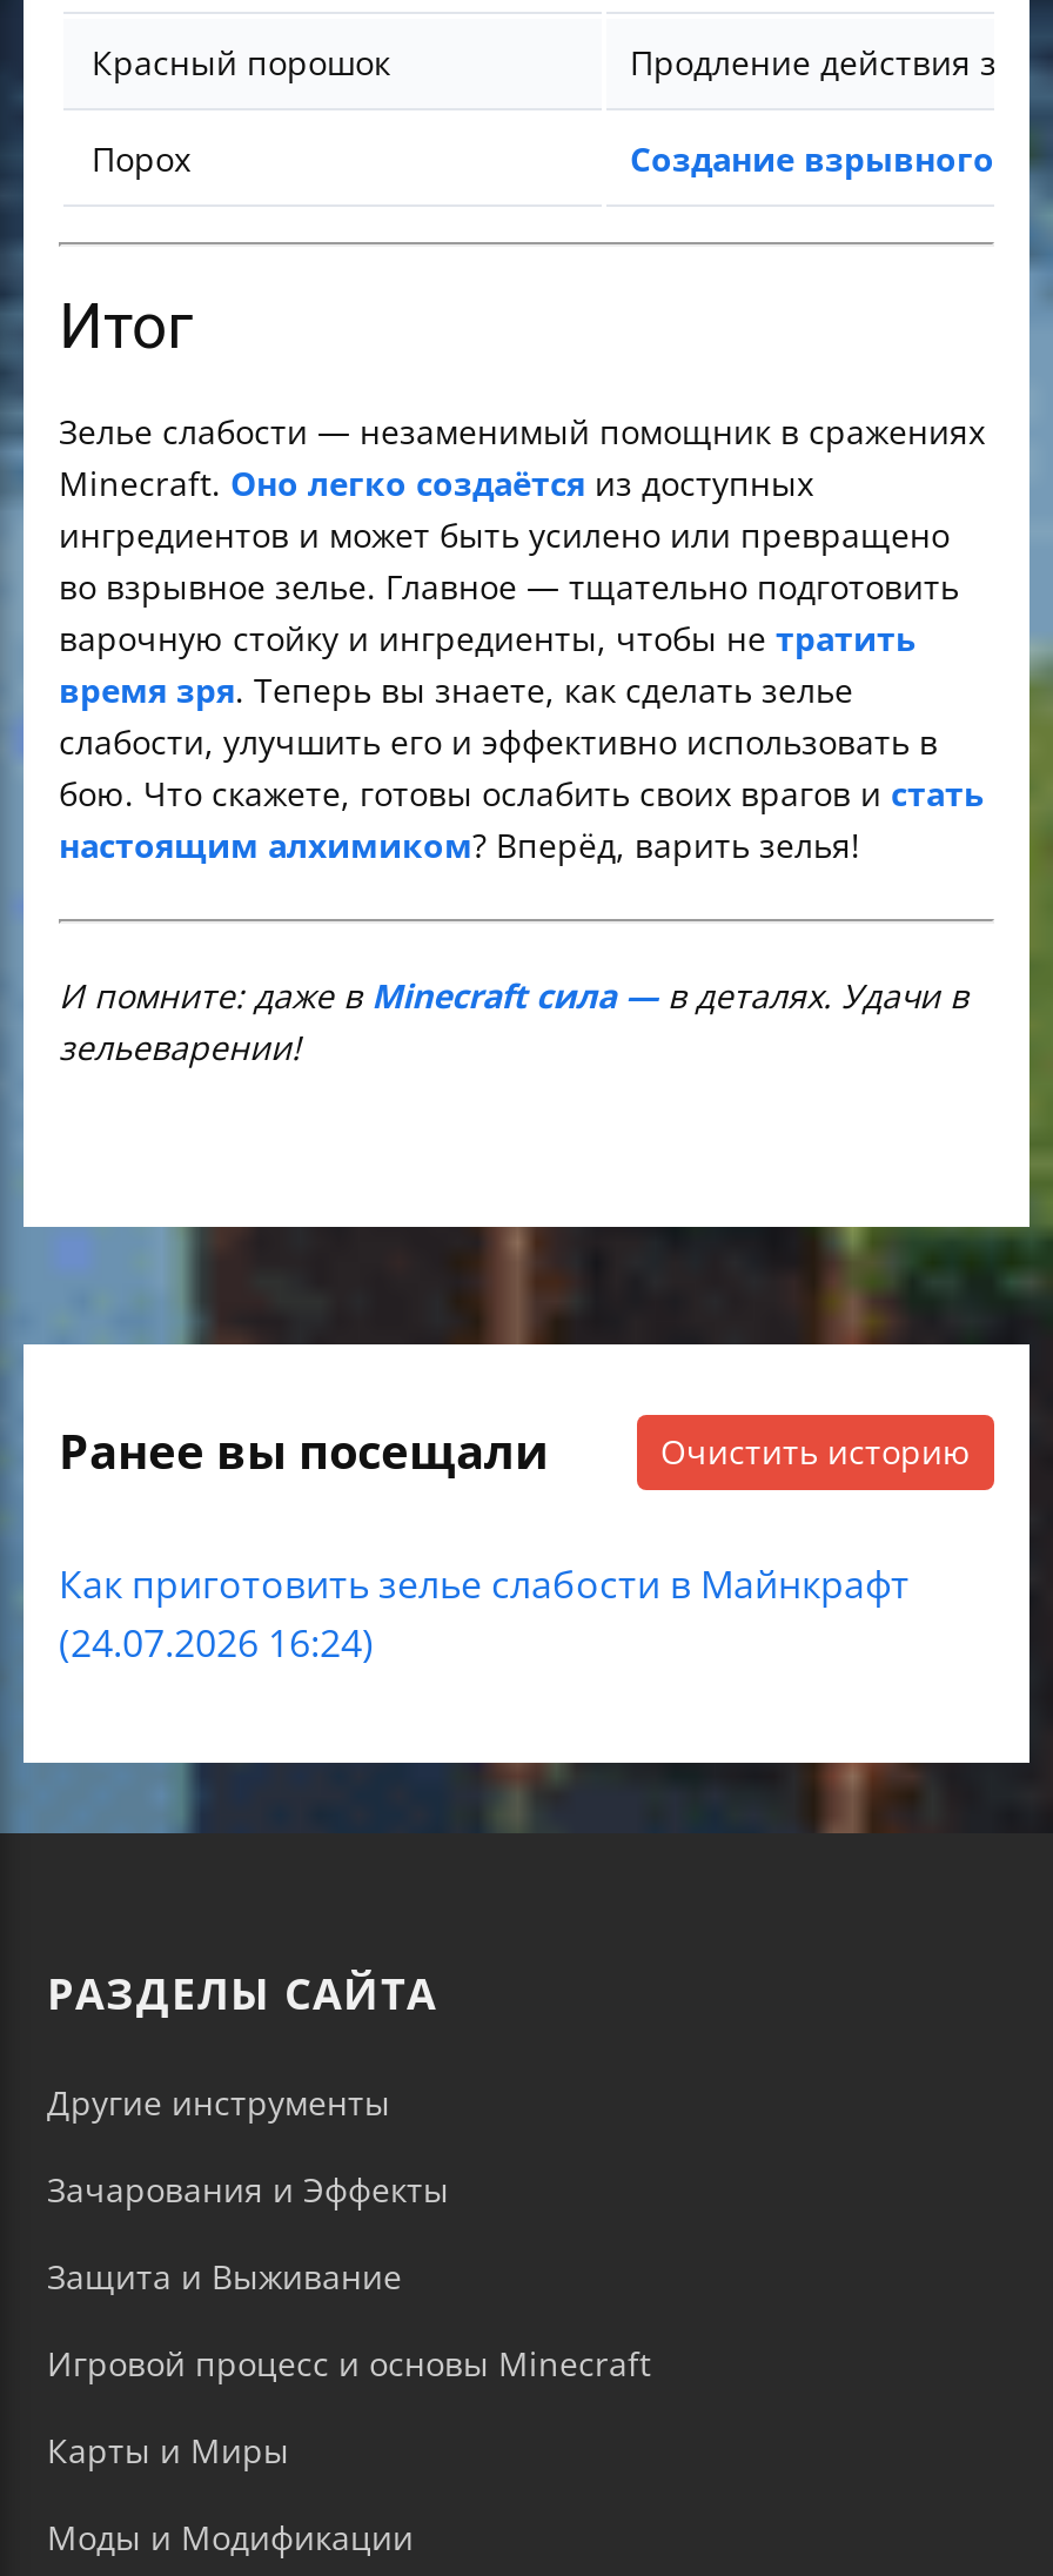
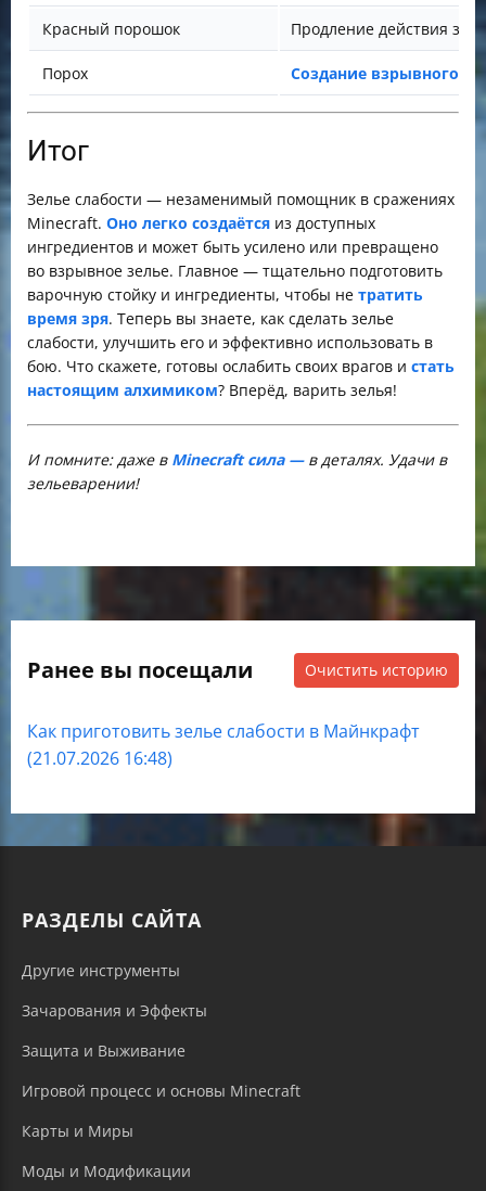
[59,1617,374,1669] (24.07.2026 16:24) -> [27,746,172,770] (21.07.2026 16:48)

